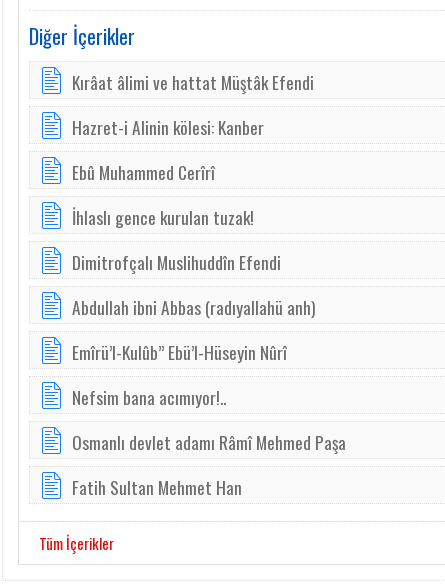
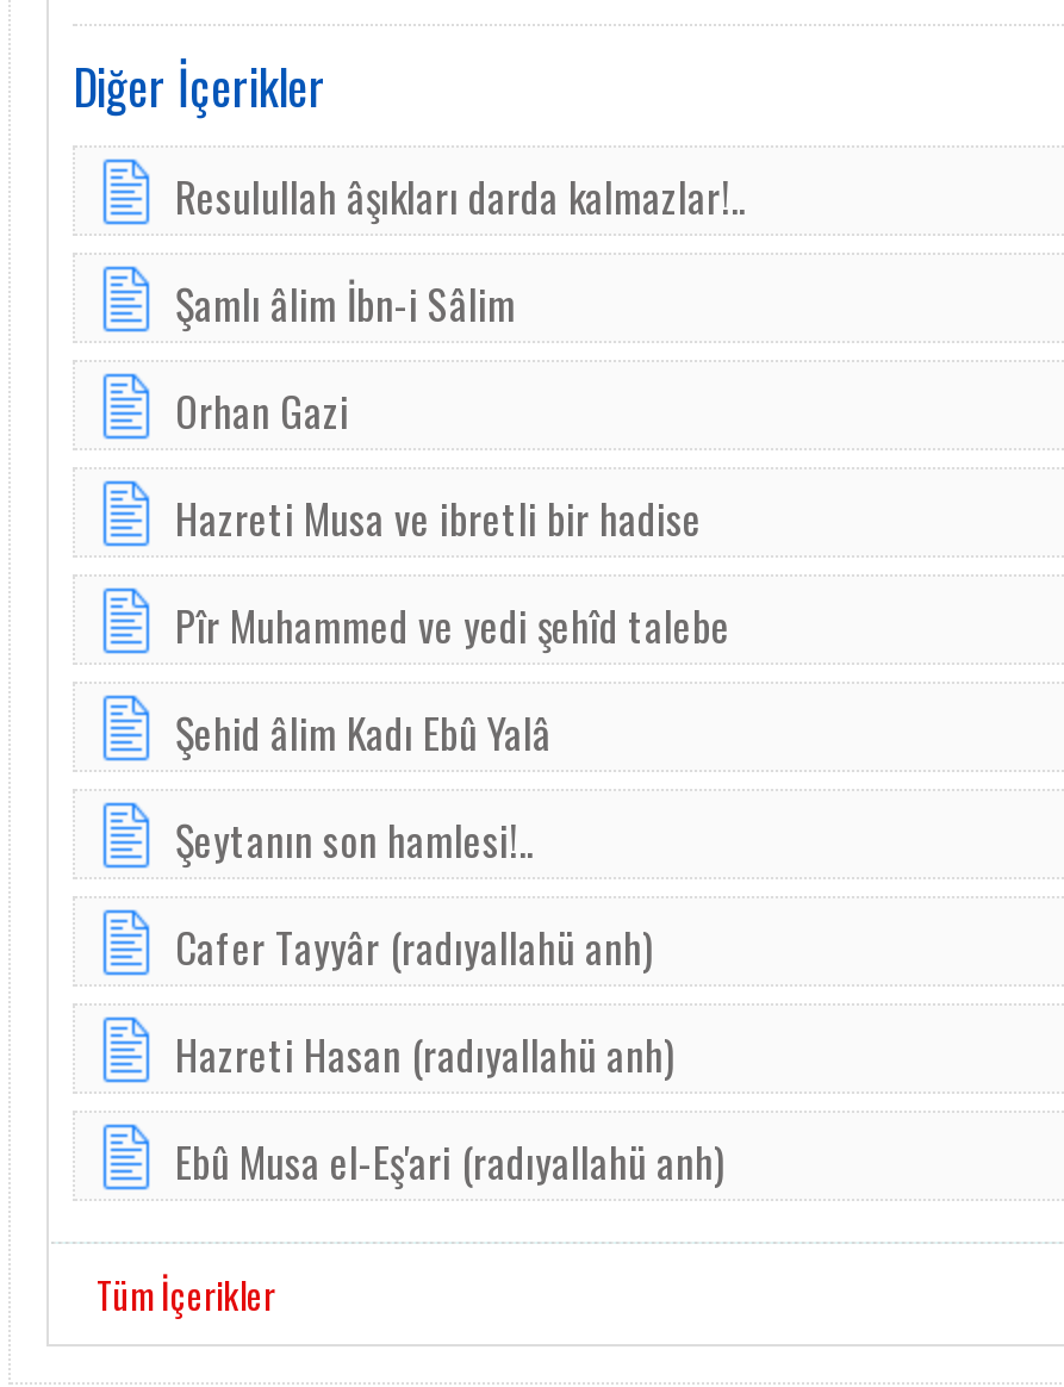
[72,69,314,95] Kırâat âlimi ve hattat Müştâk Efendi -> [175,164,745,226] Resulullah âşıkları darda kalmazlar!..
[72,114,264,140] Hazret-i Alinin kölesi: Kanber -> [175,272,516,334] Şamlı âlim İbn-i Sâlim
[72,159,215,185] Ebû Muhammed Cerîrî -> [175,379,349,441] Orhan Gazi
[72,204,254,230] İhlaslı gence kurulan tuzak! -> [175,486,702,548] Hazreti Musa ve ibretli bir hadise
[72,249,281,275] Dimitrofçalı Muslihuddîn Efendi -> [175,593,730,655] Pîr Muhammed ve yedi şehîd talebe
[72,294,316,320] Abdullah ibni Abbas (radıyallahü anh) -> [175,701,552,763] Şehid âlim Kadı Ebû Yalâ
[72,339,287,365] Emîrü’l-Kulûb” Ebü’l-Hüseyin Nûrî -> [175,808,533,870] Şeytanın son hamlesi!..
[72,384,226,410] Nefsim bana acımıyor!.. -> [175,915,654,977] Cafer Tayyâr (radıyallahü anh)
[72,429,346,455] Osmanlı devlet adamı Râmî Mehmed Paşa -> [175,1022,676,1084] Hazreti Hasan (radıyallahü anh)
[72,474,242,500] Fatih Sultan Mehmet Han -> [175,1130,726,1192] Ebû Musa el-Eş'ari (radıyallahü anh)

